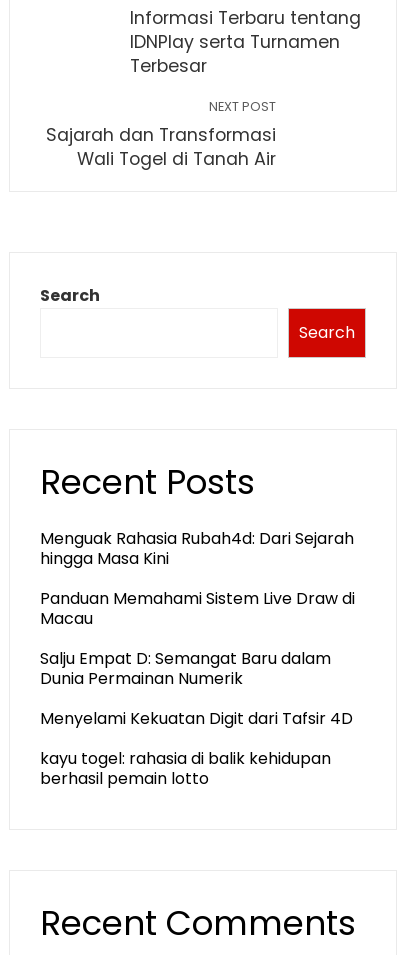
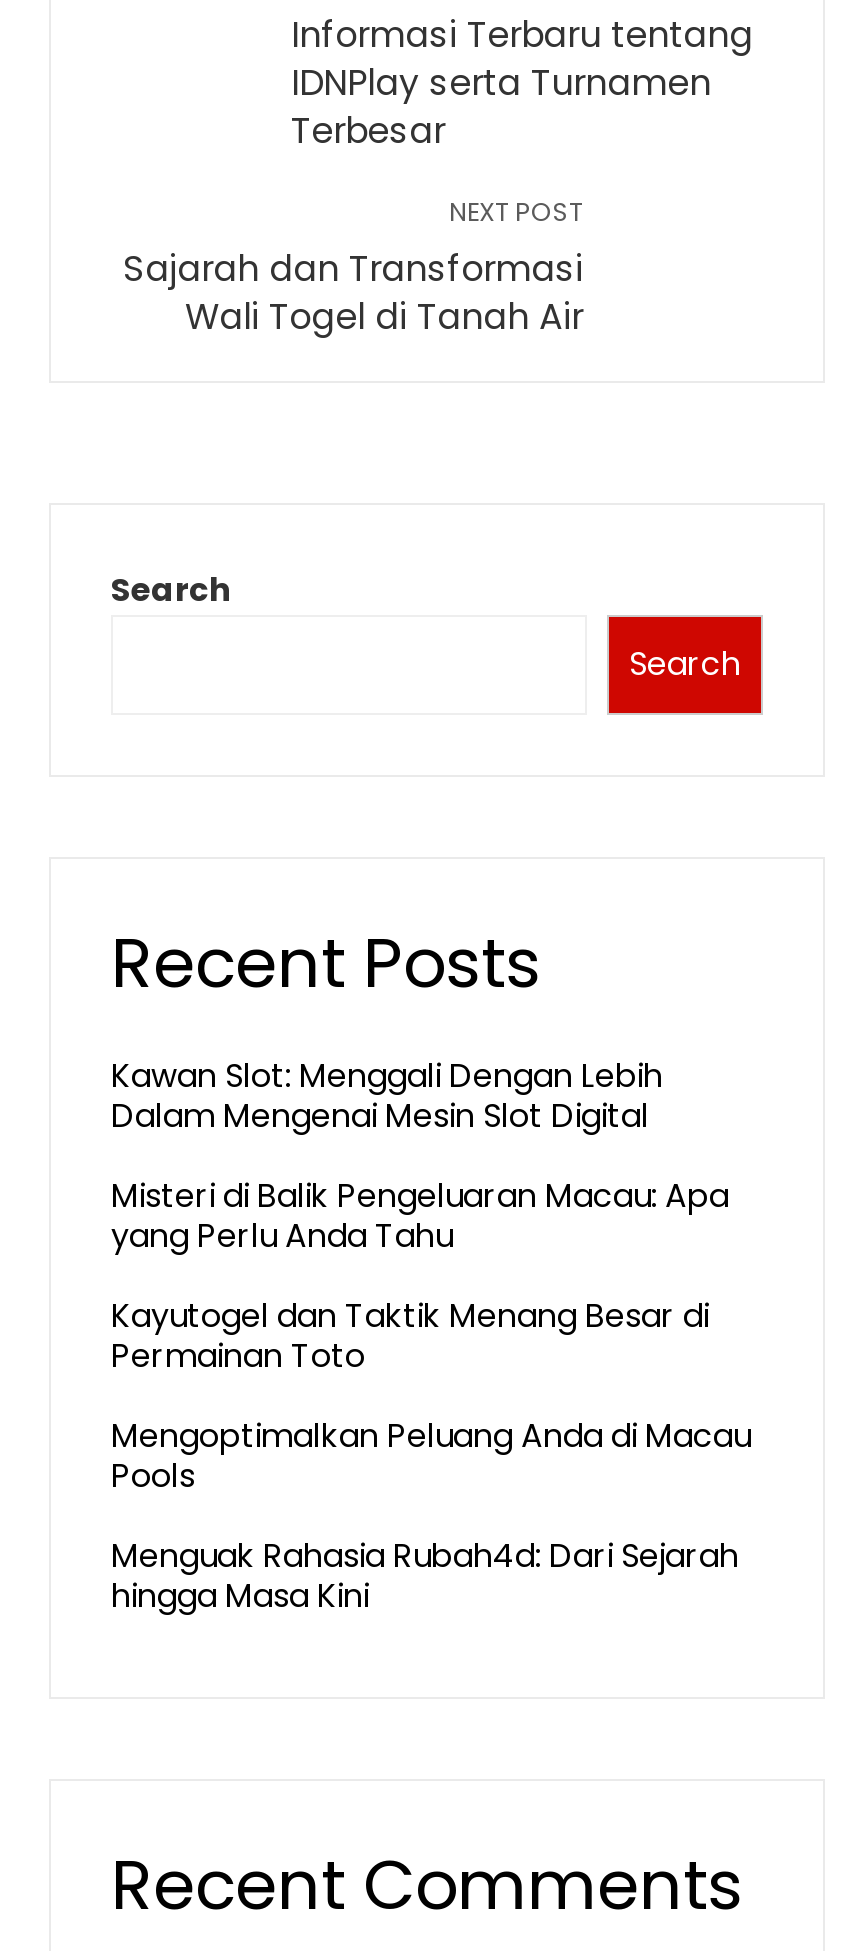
none -> [111,1053,751,1499] Kawan Slot: Menggali Dengan Lebih | Dalam Mengenai Mesin Slot Digital | Misteri di Balik Pengeluaran Macau: Apa | yang Perlu Anda Tahu | Kayutogel dan Taktik Menang Besar di | Permainan Toto | Mengoptimalkan Peluang Anda di Macau | Pools
moved [40,527,354,570] -> [111,1533,739,1619]: Menguak Rahasia Rubah4d: Dari Sejarah | hingga Masa Kini
[40,587,355,790] Panduan Memahami Sistem Live Draw di | Macau | Salju Empat D: Semangat Baru dalam | Dunia Permainan Numerik | Menyelami Kekuatan Digit dari Tafsir 4D | kayu togel: rahasia di balik kehidupan | berhasil pemain lotto -> none

